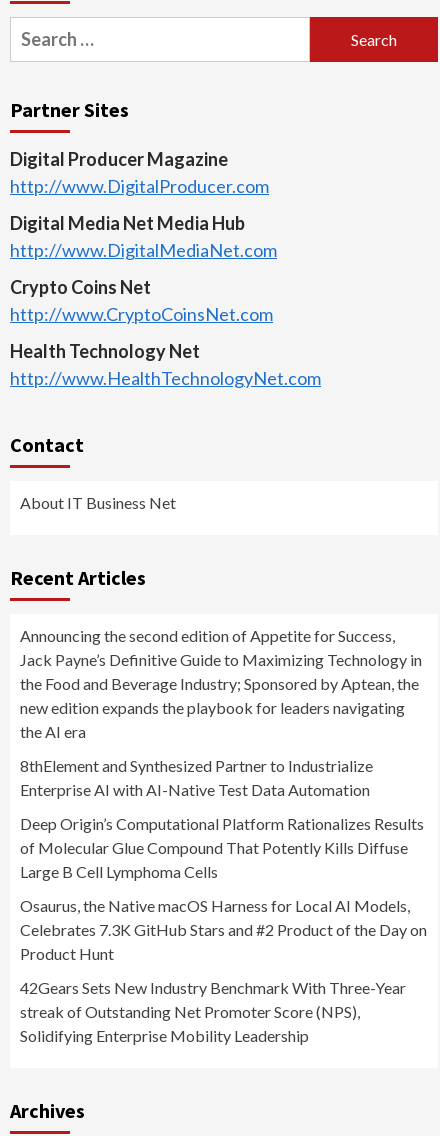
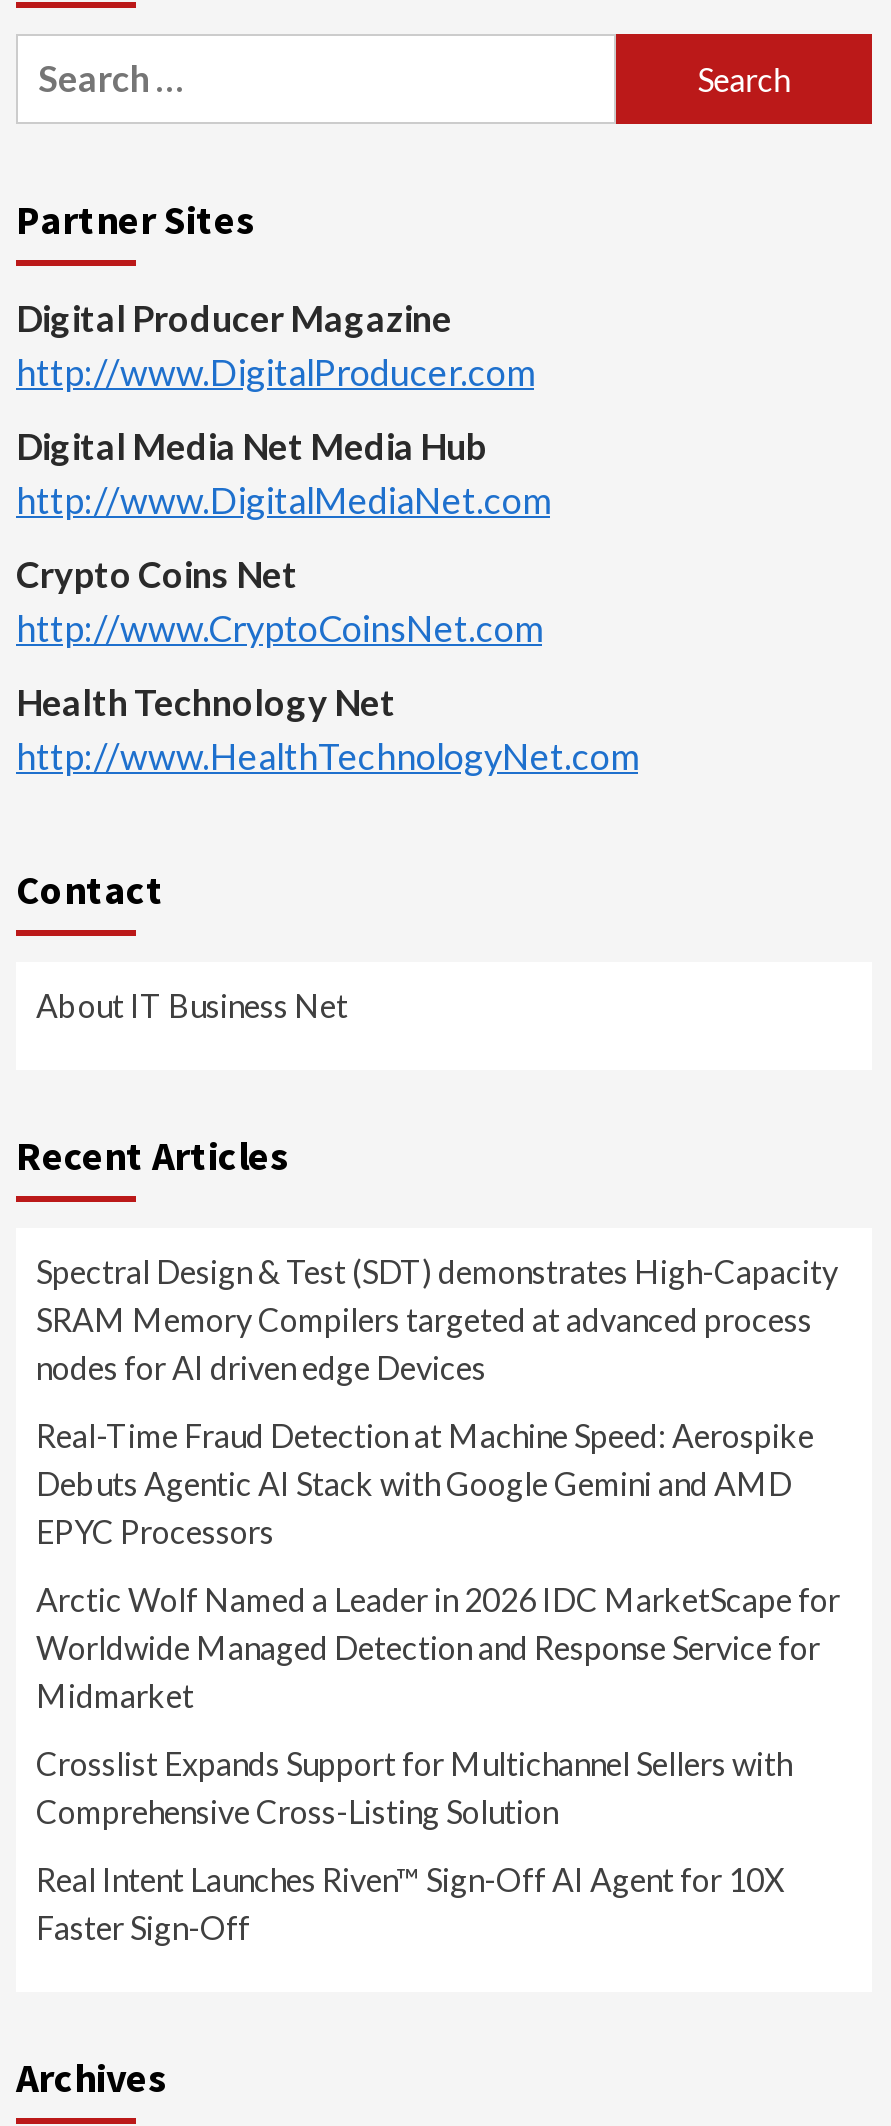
[20,626,422,741] Announcing the second edition of Appetite for Success, | Jack Payne’s Definitive Guide to Maximizing Technology in | the Food and Beverage Industry; Sponsored by Aptean, the | new edition expands the playbook for leaders navigating | the AI era -> [36,1252,838,1386] Spectral Design & Test (SDT) demonstrates High-Capacity | SRAM Memory Compilers targeted at advanced process | nodes for AI driven edge Devices
[20,756,373,799] 8thElement and Synthesized Partner to Industrialize | Enterprise AI with AI-Native Test Data Automation -> [36,1416,814,1550] Real-Time Fraud Detection at Machine Speed: Aerospike | Debuts Agentic AI Stack with Google Gemini and AMD | EPYC Processors
[20,814,424,881] Deep Origin’s Computational Platform Rationalizes Results | of Molecular Glue Compound That Potently Kills Diffuse | Large B Cell Lymphoma Cells -> [36,1580,840,1714] Arctic Wolf Named a Leader in 2026 IDC MarketScape for | Worldwide Managed Detection and Response Service for | Midmarket
[20,896,427,963] Osaurus, the Native macOS Harness for Local AI Models, | Celebrates 7.3K GitHub Stars and #2 Product of the Day on | Product Hunt -> [36,1744,792,1830] Crosslist Expands Support for Multichannel Sellers with | Comprehensive Cross-Listing Solution
[20,978,406,1045] 42Gears Sets New Industry Benchmark With Three-Year | streak of Outstanding Net Promoter Score (NPS), | Solidifying Enterprise Mobility Leadership -> [36,1860,784,1946] Real Intent Launches Riven™ Sign-Off AI Agent for 10X | Faster Sign-Off

